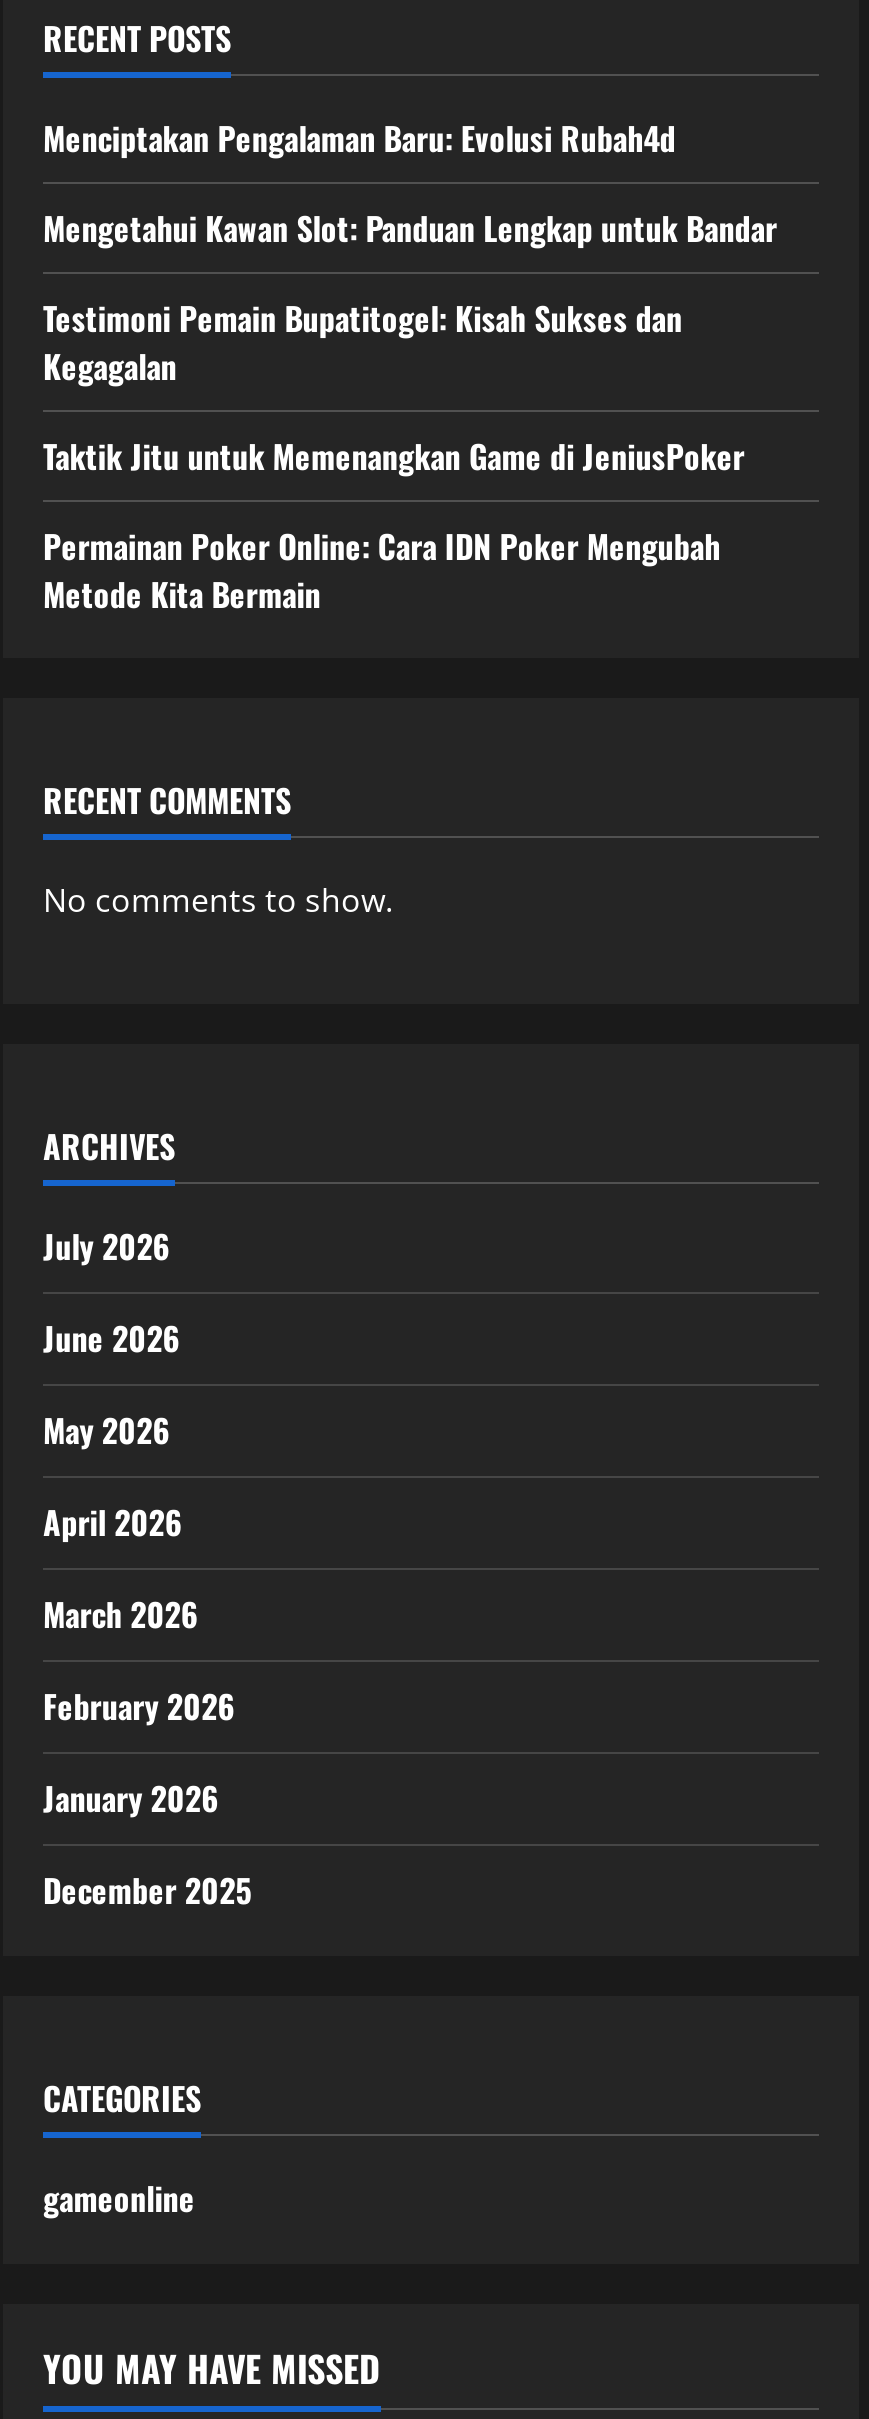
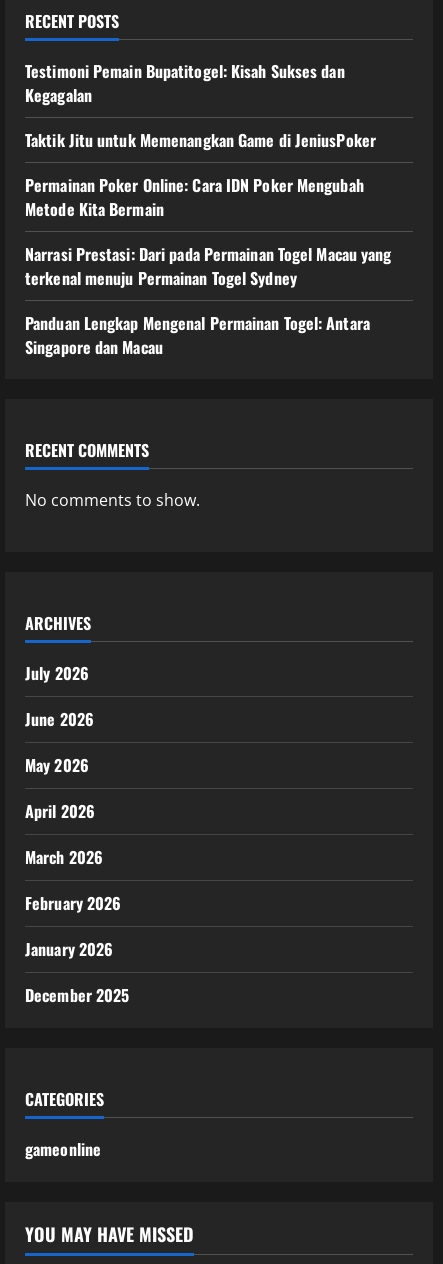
[43,114,777,252] Menciptakan Pengalaman Baru: Evolusi Rubah4d | Mengetahui Kawan Slot: Panduan Lengkap untuk Bandar -> none
moved [43,294,745,618] -> [25,59,376,221]: Testimoni Pemain Bupatitogel: Kisah Sukses dan | Kegagalan | Taktik Jitu untuk Memenangkan Game di JeniusPoker | Permainan Poker Online: Cara IDN Poker Mengubah | Metode Kita Bermain
none -> [25,242,391,359] Narrasi Prestasi: Dari pada Permainan Togel Macau yang | terkenal menuju Permainan Togel Sydney | Panduan Lengkap Mengenal Permainan Togel: Antara | Singapore dan Macau

